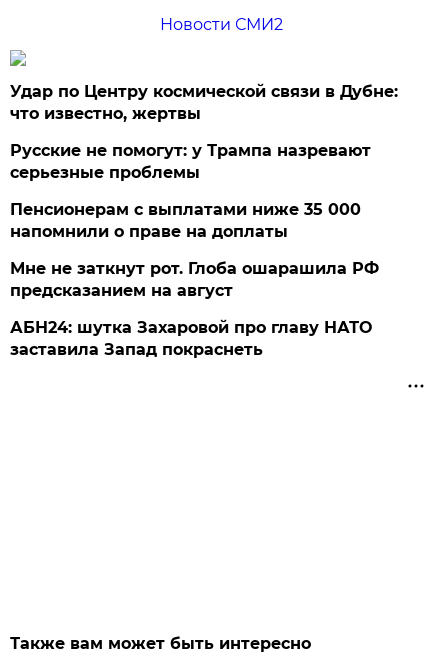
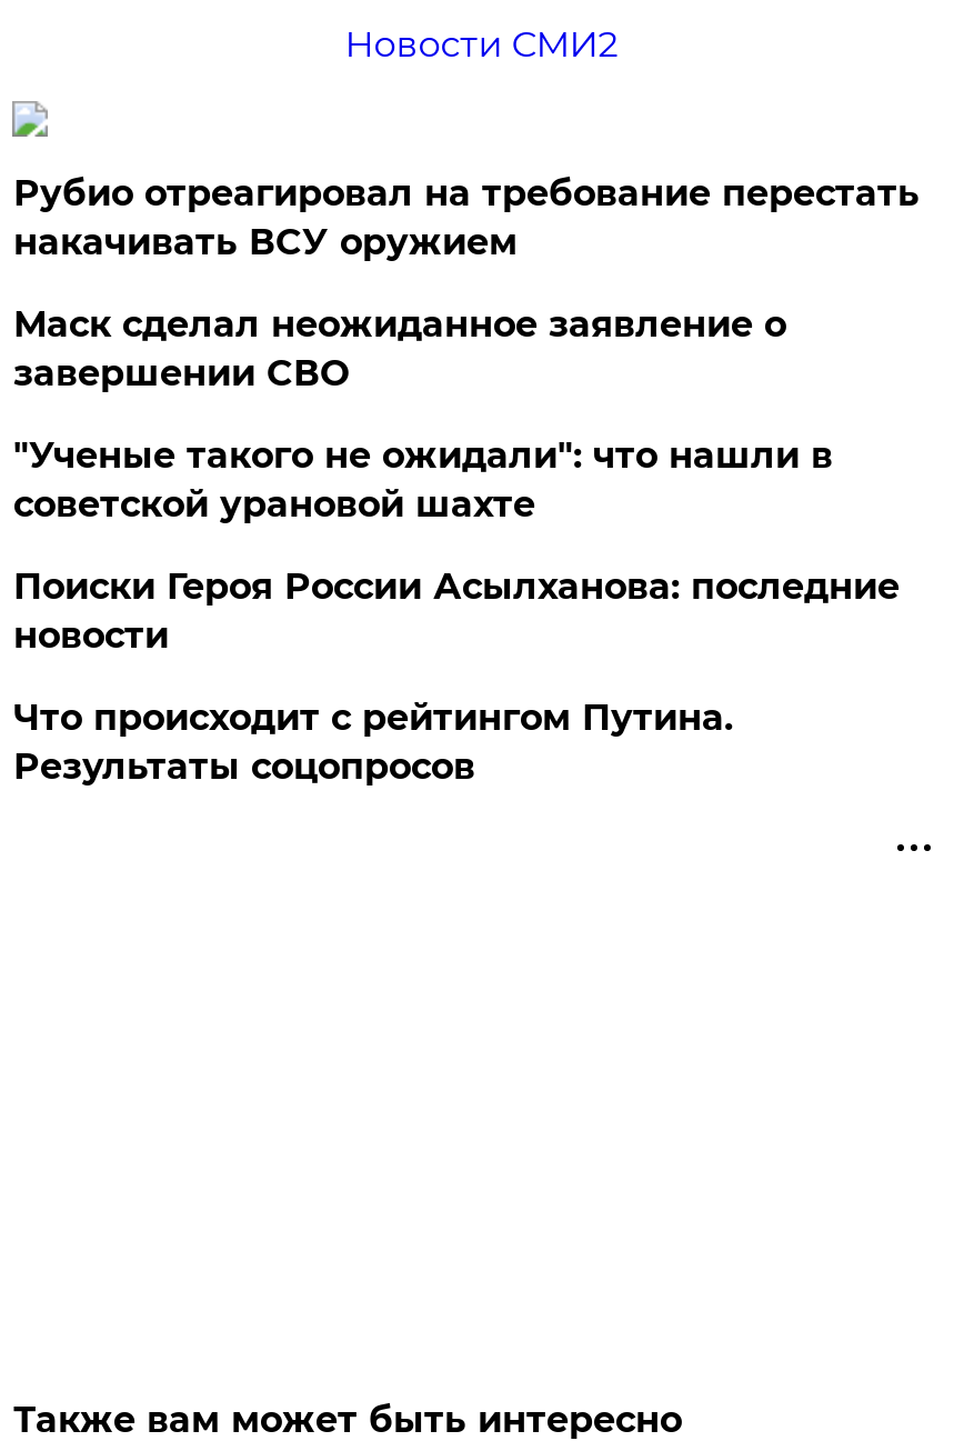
[10,82,398,123] Удар по Центру космической связи в Дубне: | что известно, жертвы -> [13,172,919,263] Рубио отреагировал на требование перестать | накачивать ВСУ оружием
[10,141,371,182] Русские не помогут: у Трампа назревают | серьезные проблемы -> [13,303,786,394] Маск сделал неожиданное заявление о | завершении СВО
[10,200,361,241] Пенсионерам с выплатами ниже 35 000 | напомнили о праве на доплаты -> [13,434,833,526] "Ученые такого не ожидали": что нашли в | советской урановой шахте
[10,259,379,300] Мне не заткнут рот. Глоба ошарашила РФ | предсказанием на август -> [13,566,899,657] Поиски Героя России Асылханова: последние | новости
[10,318,372,359] АБН24: шутка Захаровой про главу НАТО | заставила Запад покраснеть -> [13,697,733,788] Что происходит с рейтингом Путина. | Результаты соцопросов

